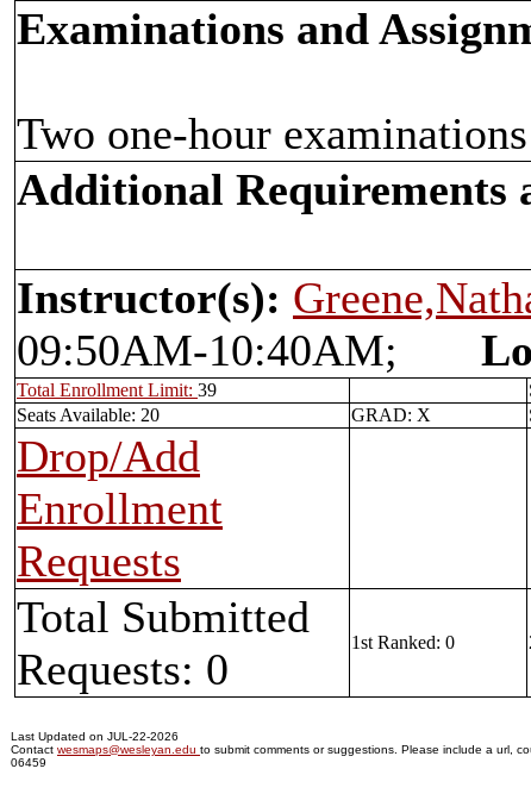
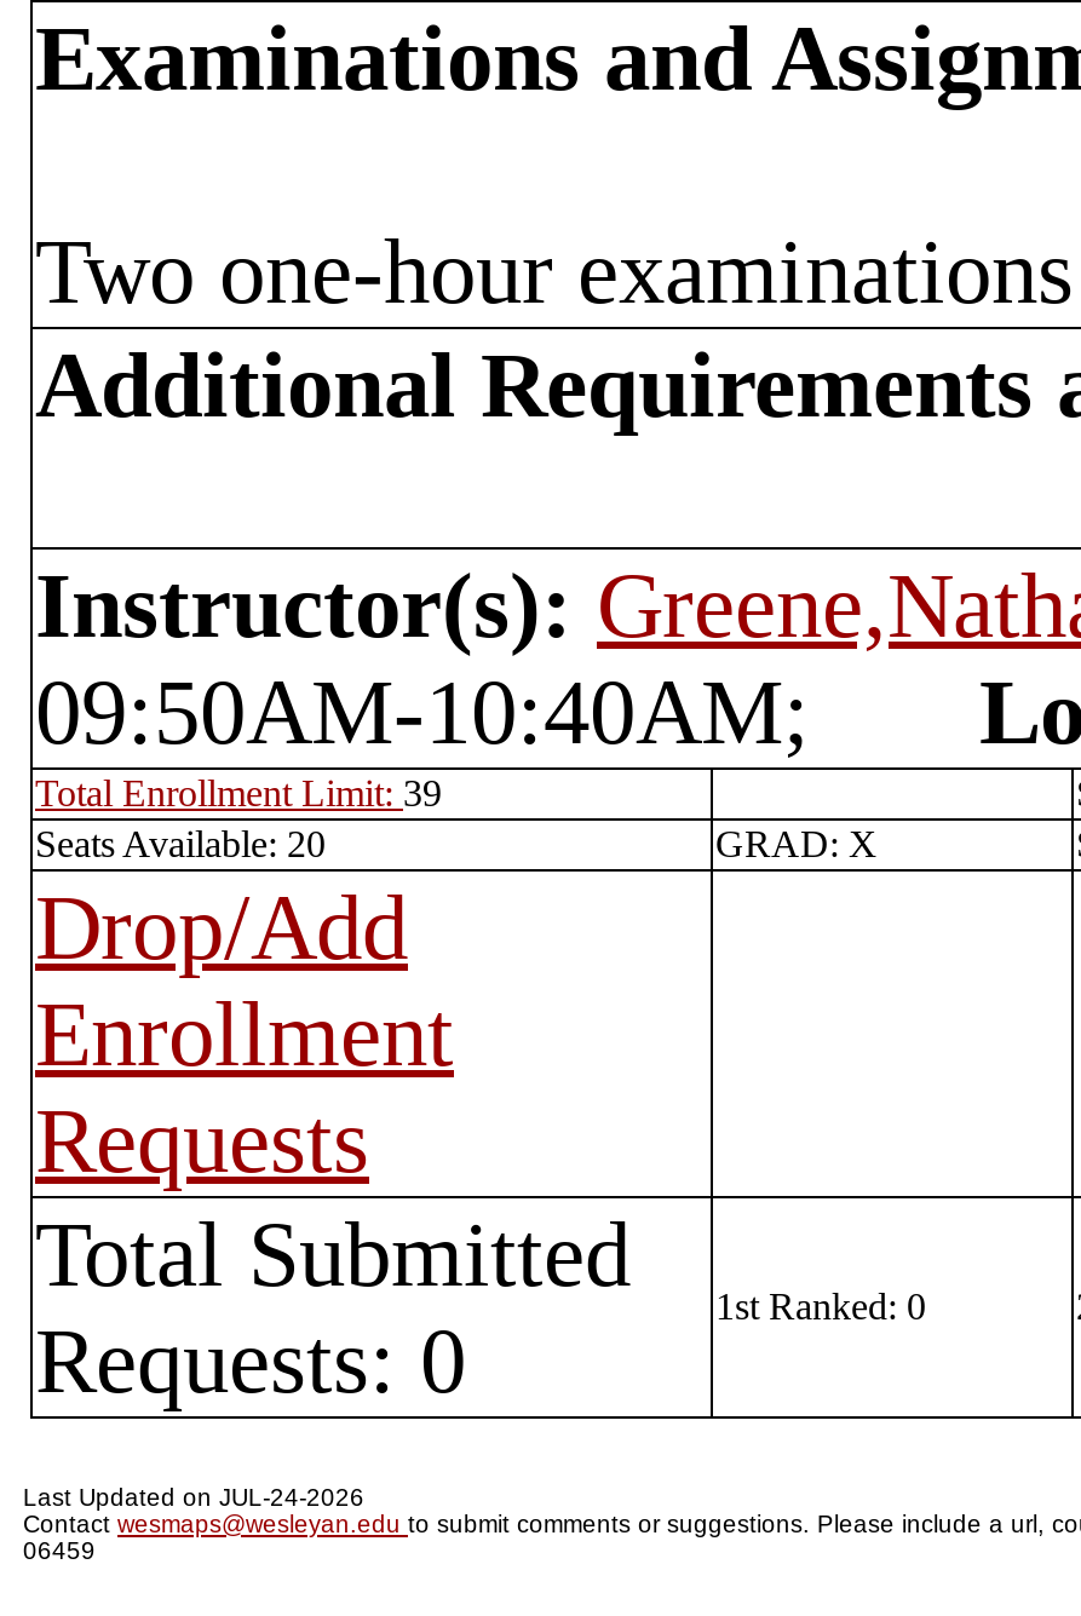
[11,730,179,743] Last Updated on JUL-22-2026 -> [23,1484,364,1511] Last Updated on JUL-24-2026

